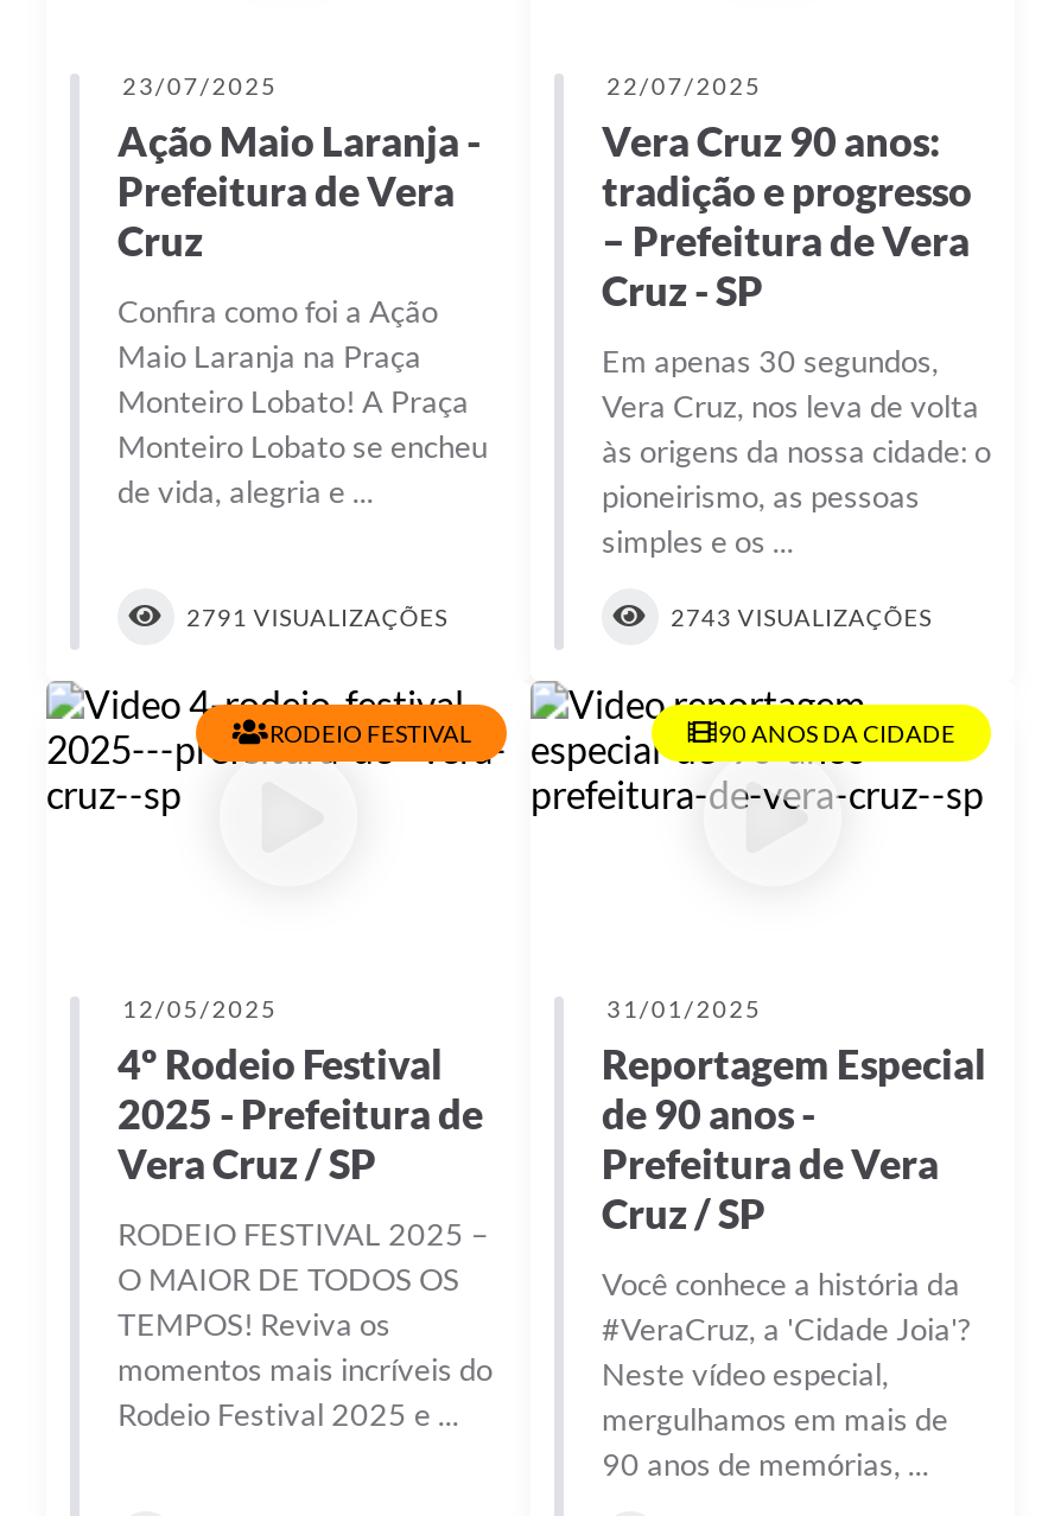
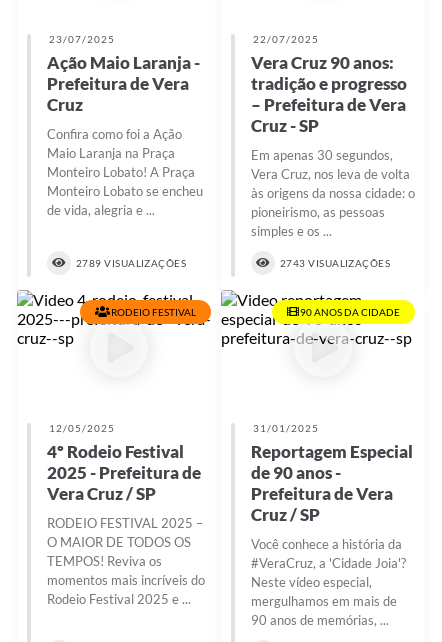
[186,603,448,632] 2791 VISUALIZAÇÕES -> [76,257,186,269] 2789 VISUALIZAÇÕES

